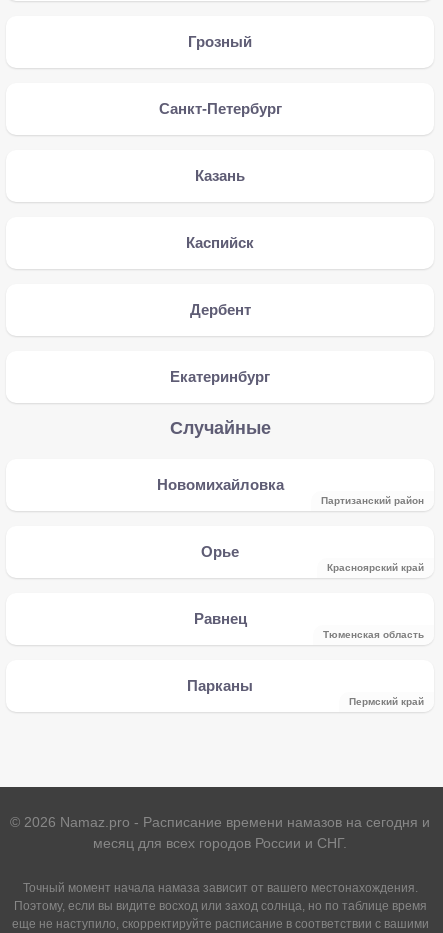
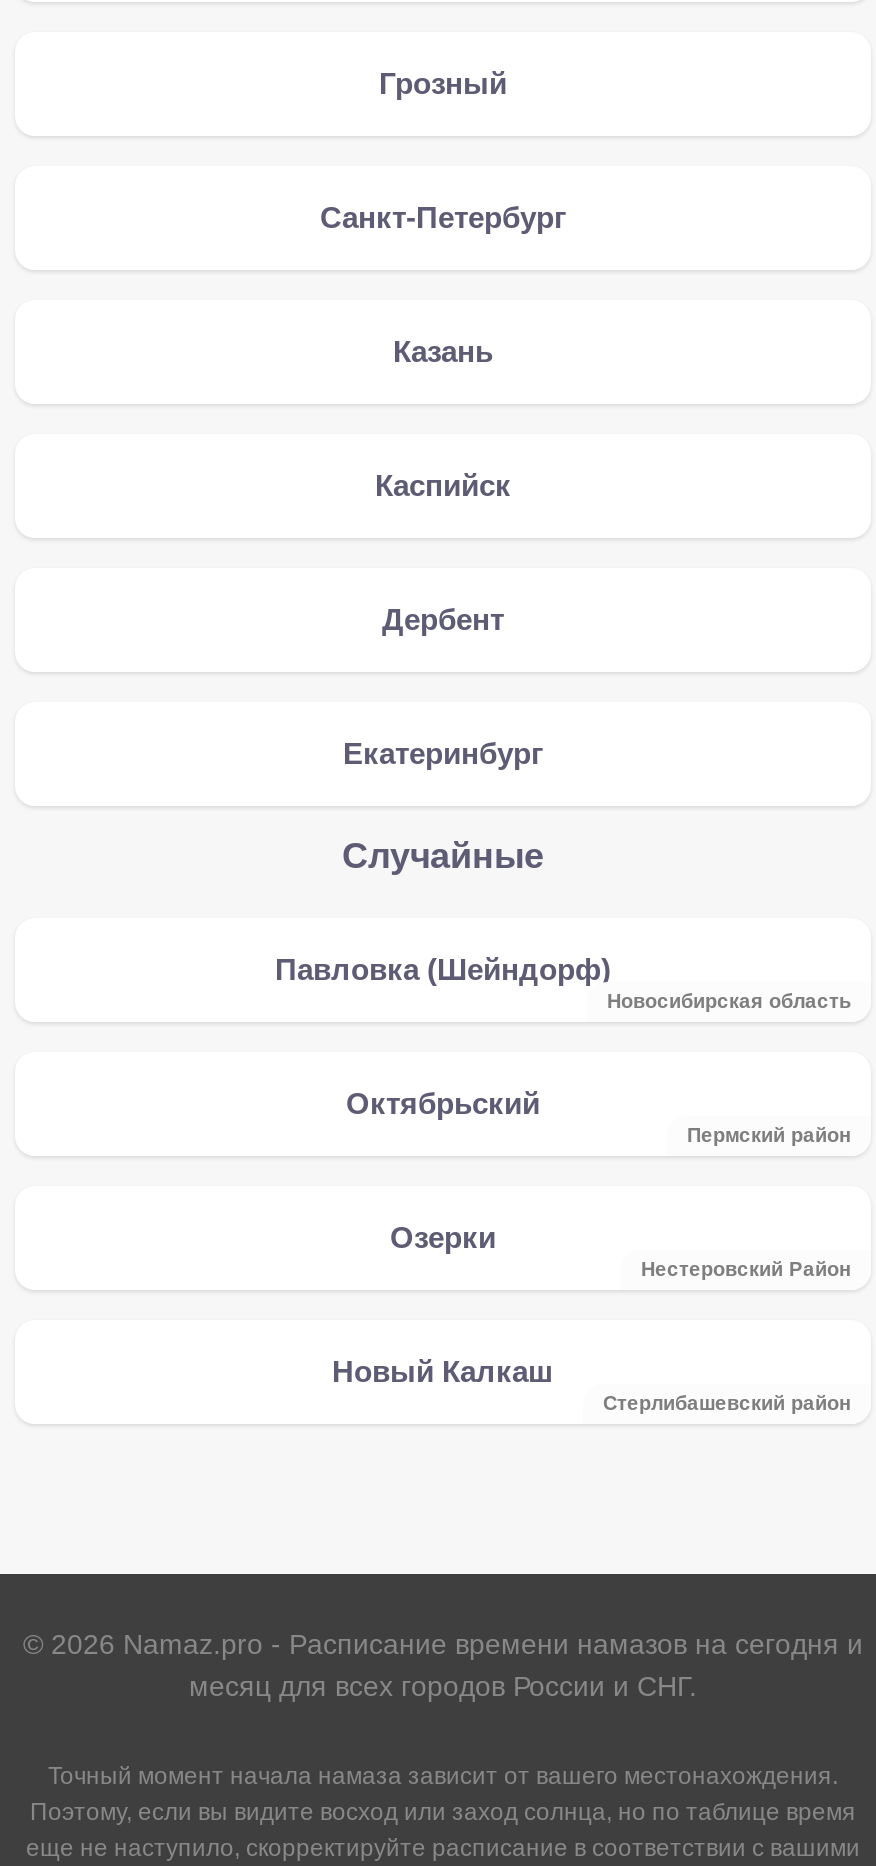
[156,476,424,506] Новомихайловка | Партизанский район -> [275,952,851,1012] Павловка (Шейндорф) | Новосибирская область
[201,543,424,573] Орье | Красноярский край -> [346,1086,851,1146] Октябрьский | Пермский район
[193,610,424,640] Равнец | Тюменская область -> [390,1220,851,1280] Озерки | Нестеровский Район
[187,677,424,707] Парканы | Пермский край -> [332,1354,851,1414] Новый Калкаш | Стерлибашевский район

